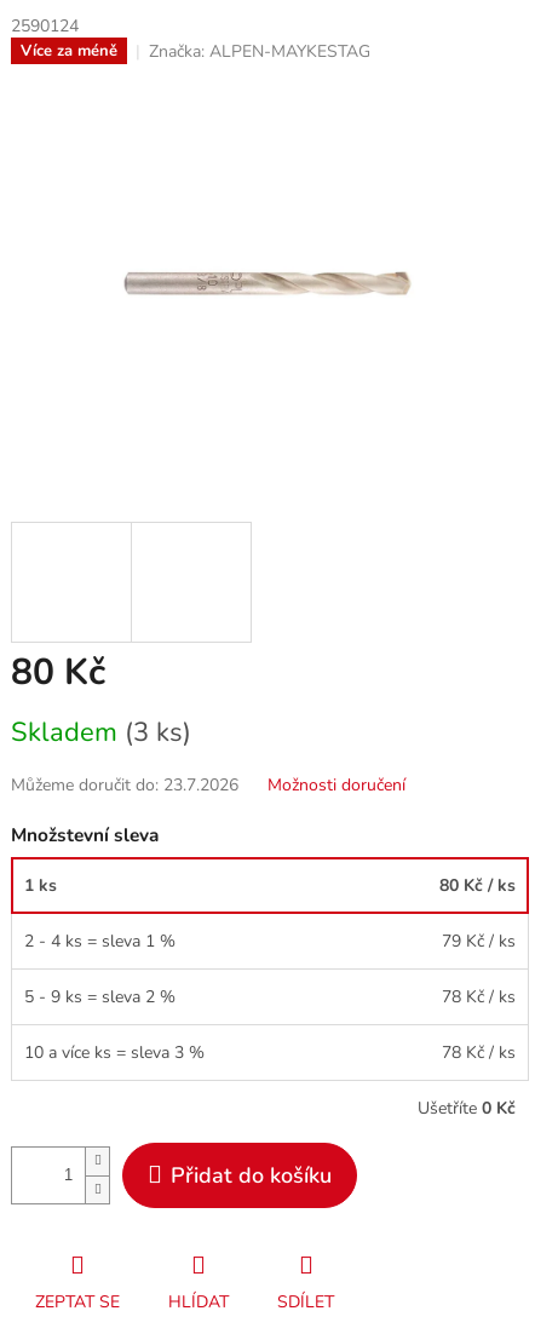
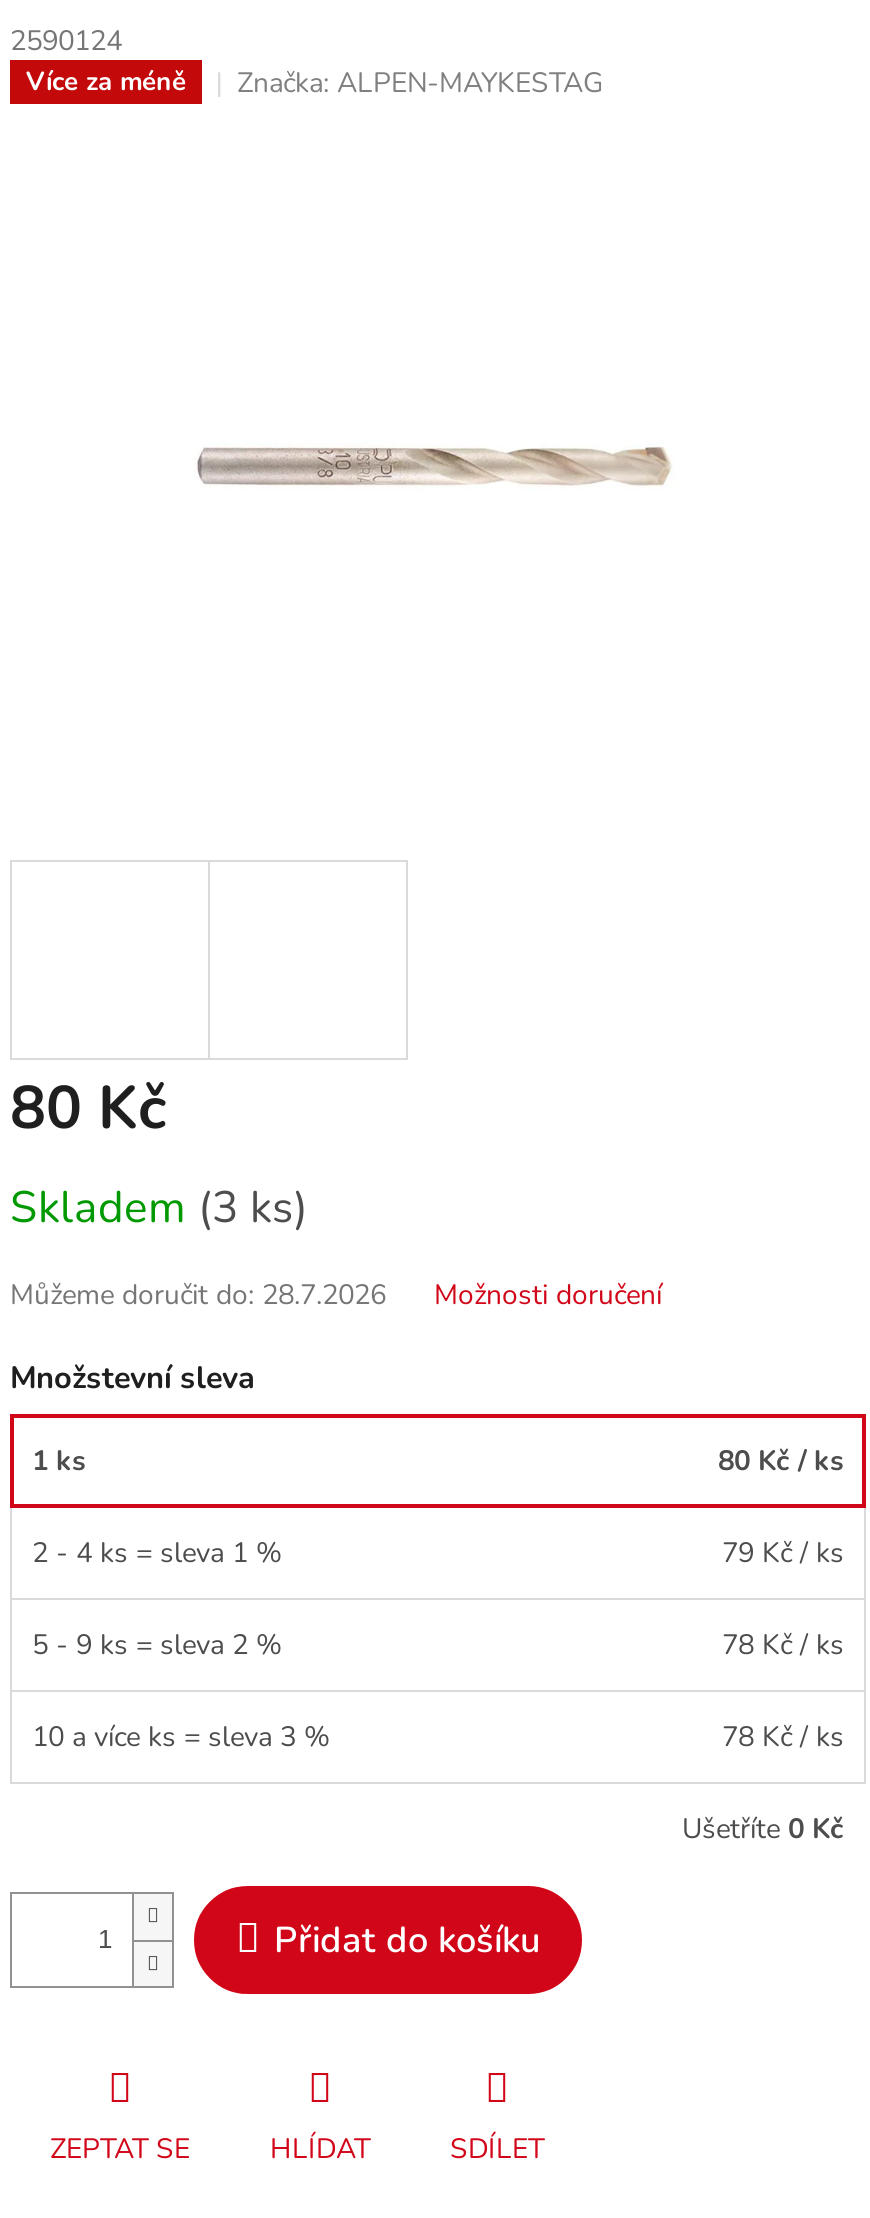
[11,774,238,797] Můžeme doručit do: 23.7.2026 -> [10,1277,386,1315] Můžeme doručit do: 28.7.2026

